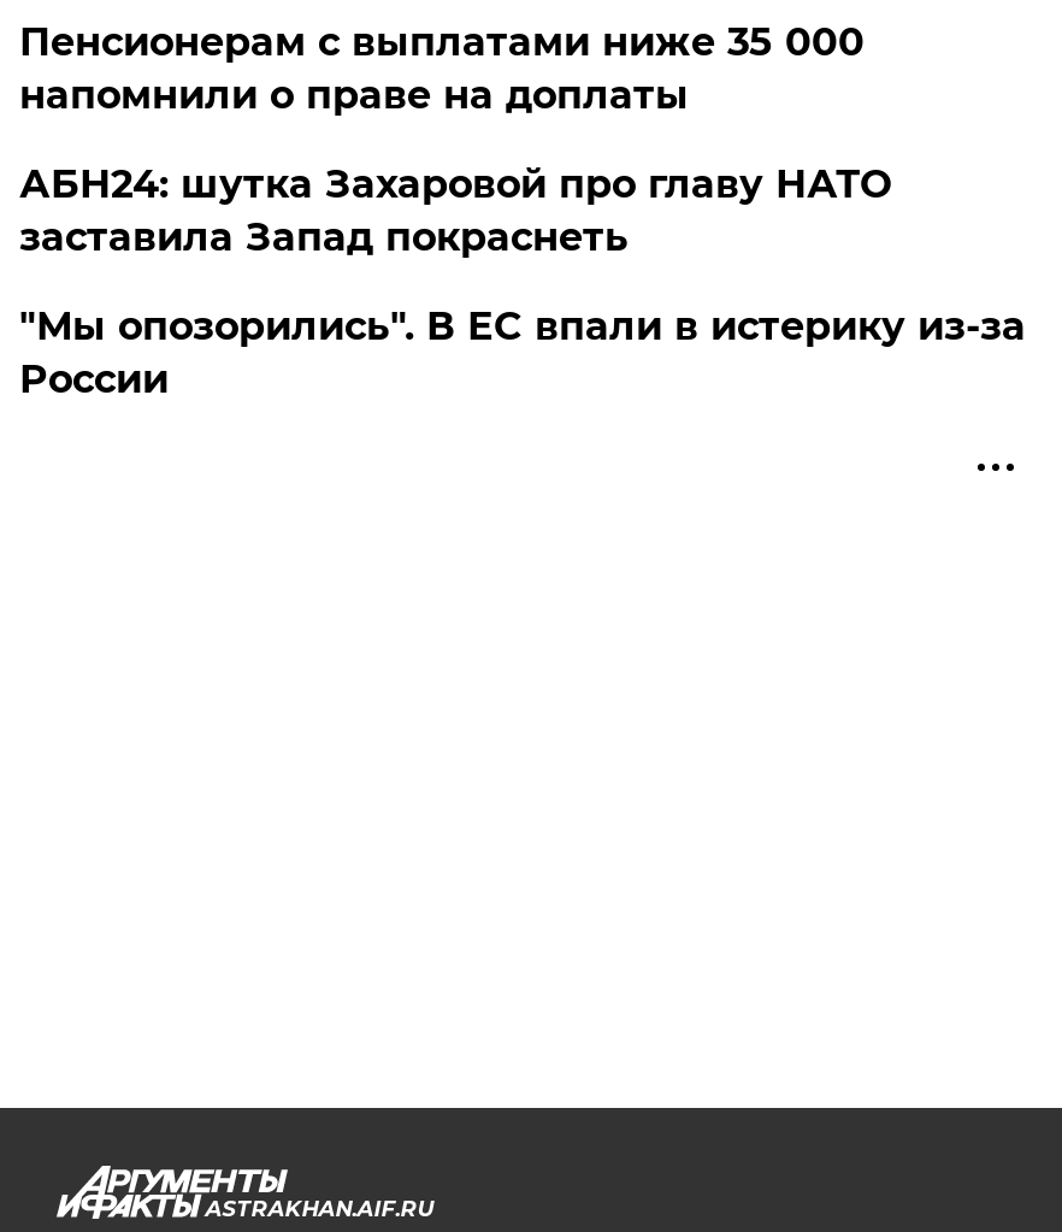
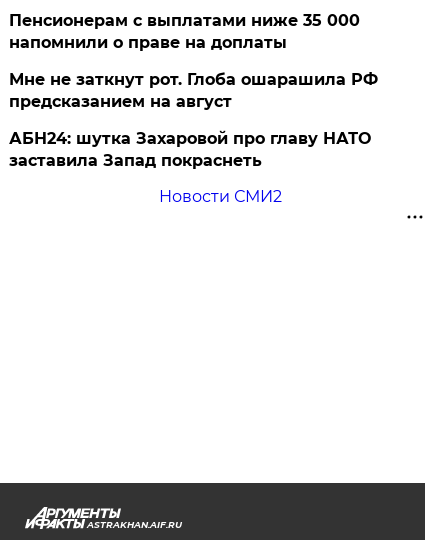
none -> [9,70,378,111] Мне не заткнут рот. Глоба ошарашила РФ | предсказанием на август
moved [19,161,891,260] -> [9,129,371,170]: АБН24: шутка Захаровой про главу НАТО | заставила Запад покраснеть
[19,303,1026,402] "Мы опозорились". В ЕС впали в истерику из-за | России -> [159,187,282,206] Новости СМИ2

